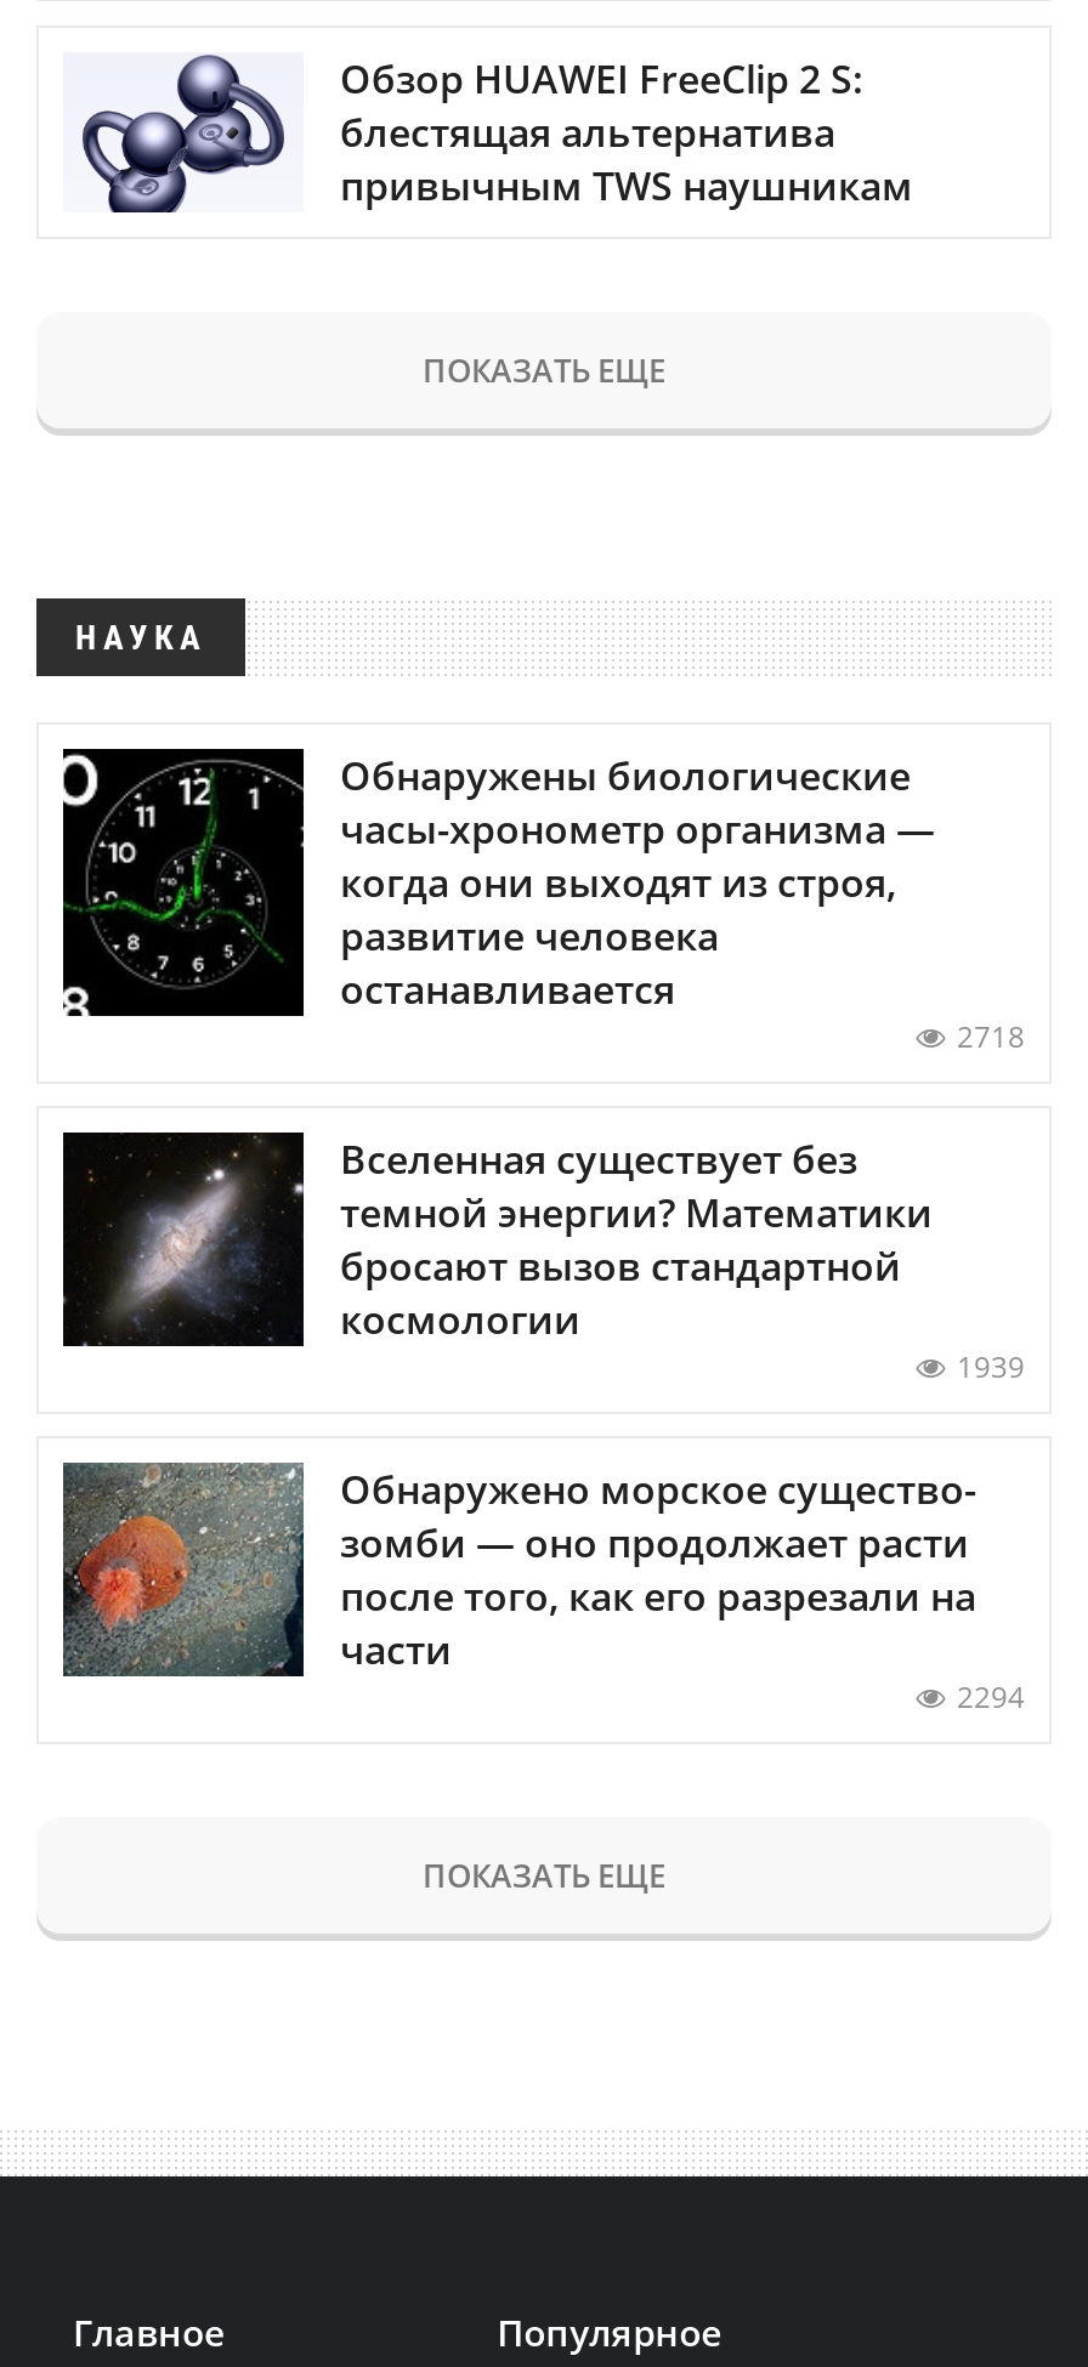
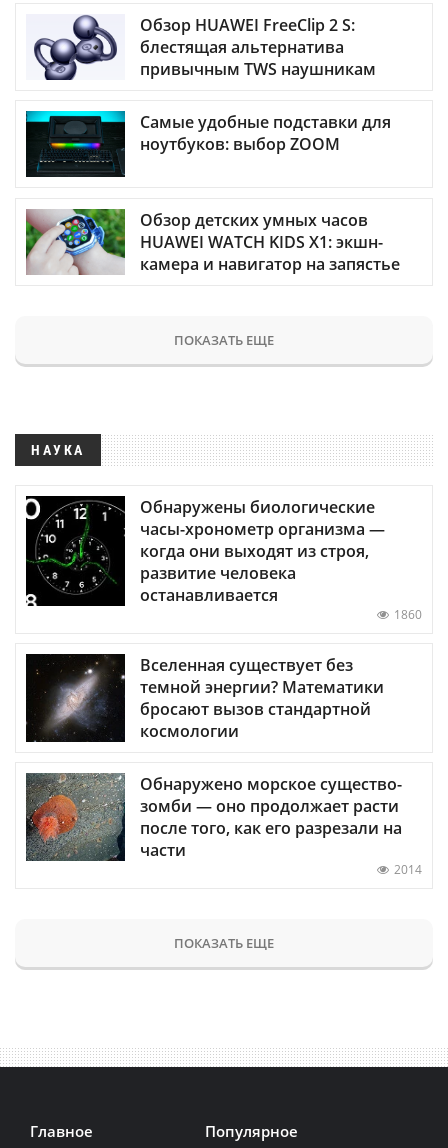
none -> [25,110,400,274] [image] | Самые удобные подставки для | ноутбуков: выбор ZOOM | Обзор детских умных часов | HUAWEI WATCH KIDS X1: экшн- | камера и навигатор на запястье
none -> [25,208,126,276] [image]
moved [63,348,935,1016] -> [26,330,385,606]: [image] | ПОКАЗАТЬ ЕЩЕ | НАУКА | Обнаружены биологические | часы-хронометр организма — | когда они выходят из строя, | развитие человека | останавливается
[957,1016,1025,1057] 2718 -> [394,606,422,623] 1860
moved [66,1131,933,1350] -> [27,653,384,743]: [image] | Вселенная существует без | темной энергии? Математики | бросают вызов стандартной | космологии
[957,1346,1025,1387] 1939 -> none
[957,1677,1025,1718] 2294 -> [394,861,422,878] 2014

